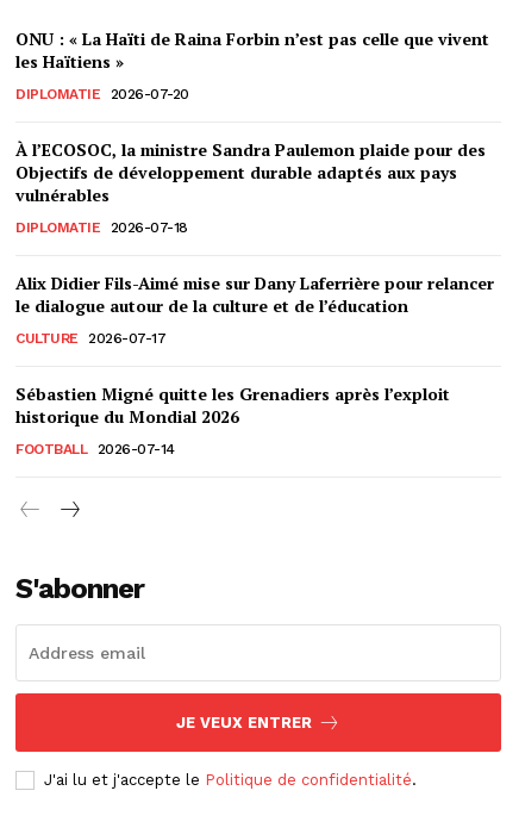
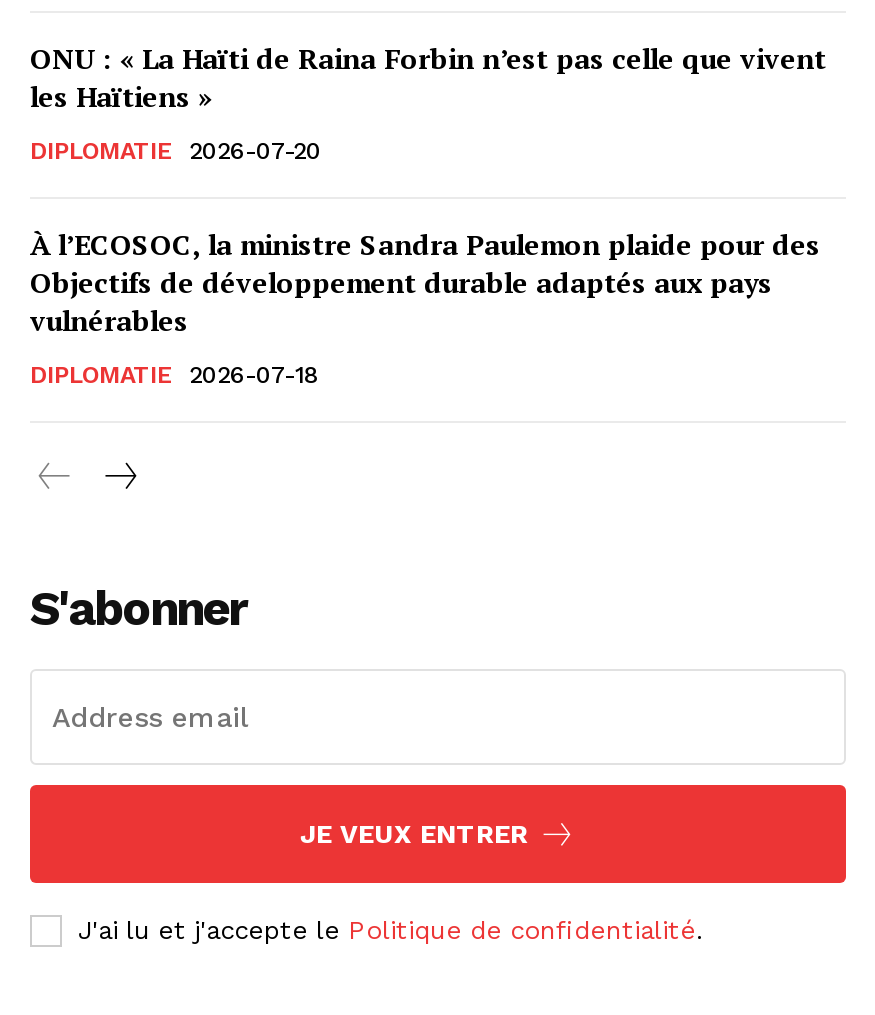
[15,271,494,457] Alix Didier Fils-Aimé mise sur Dany Laferrière pour relancer | le dialogue autour de la culture et de l’éducation | CULTURE | 2026-07-17 | Sébastien Migné quitte les Grenadiers après l’exploit | historique du Mondial 2026 | FOOTBALL | 2026-07-14 -> none

